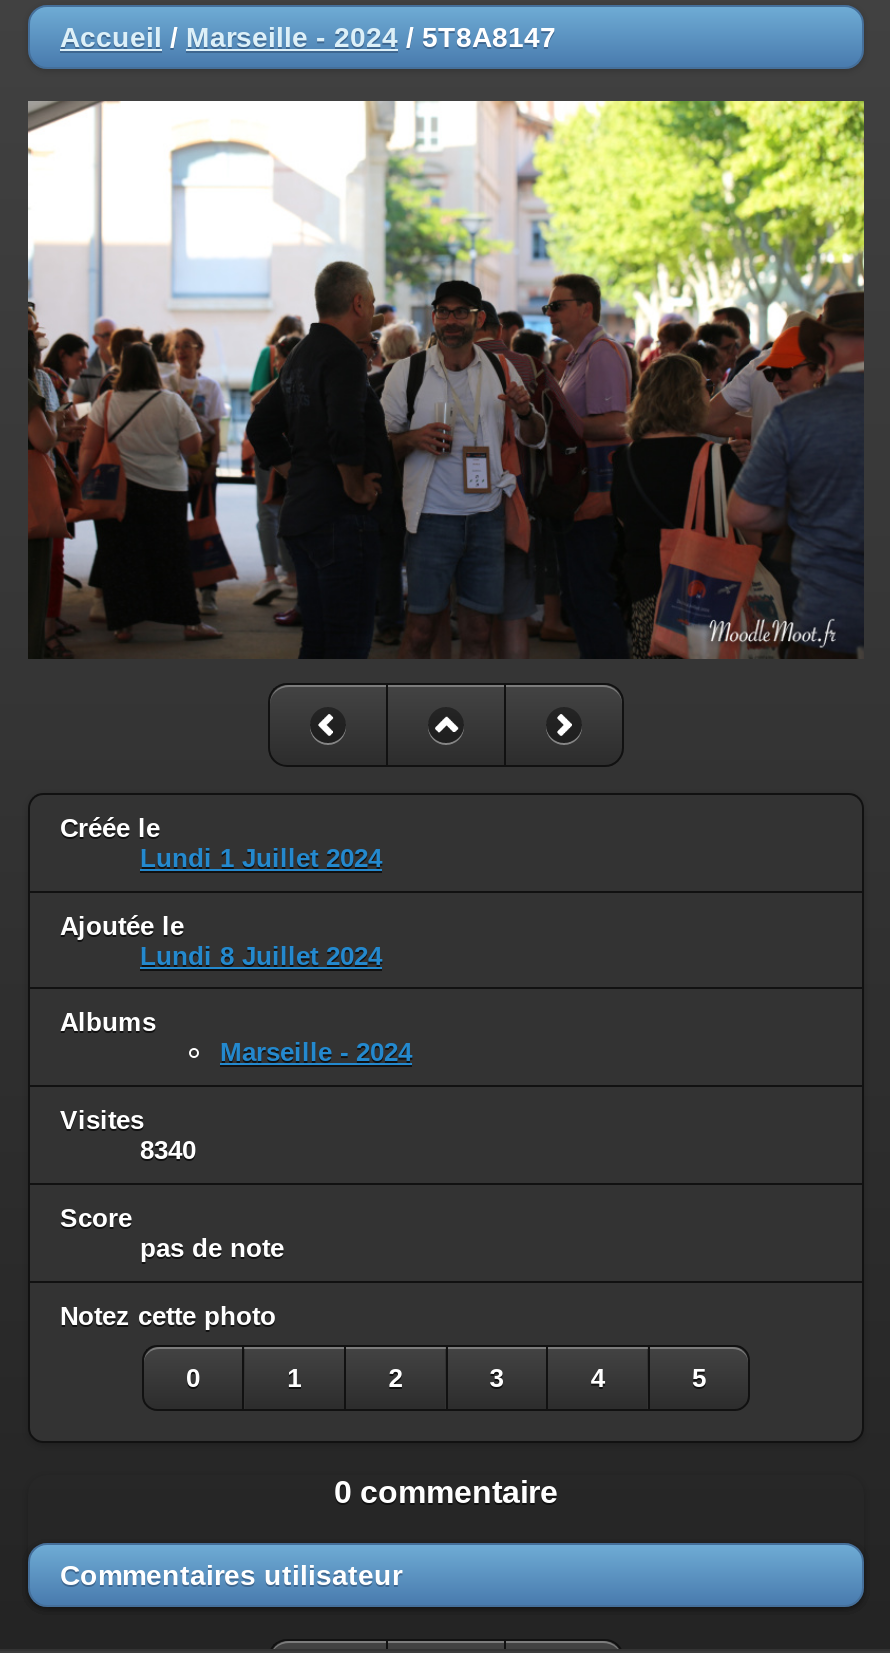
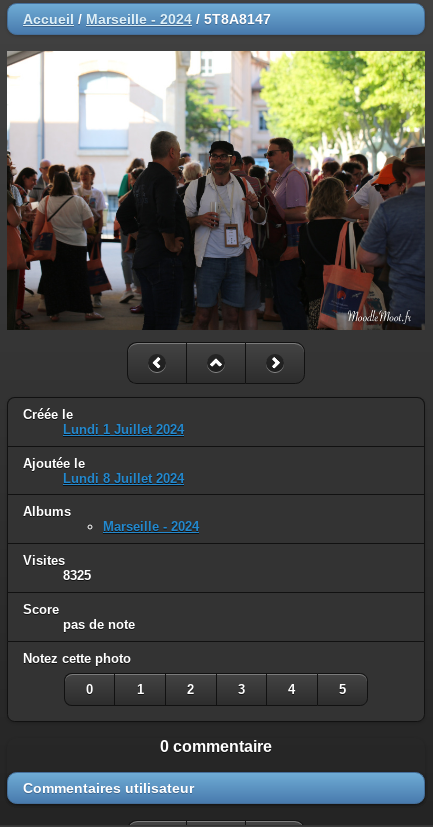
[140,1136,196,1166] 8340 -> [63,568,91,583] 8325

